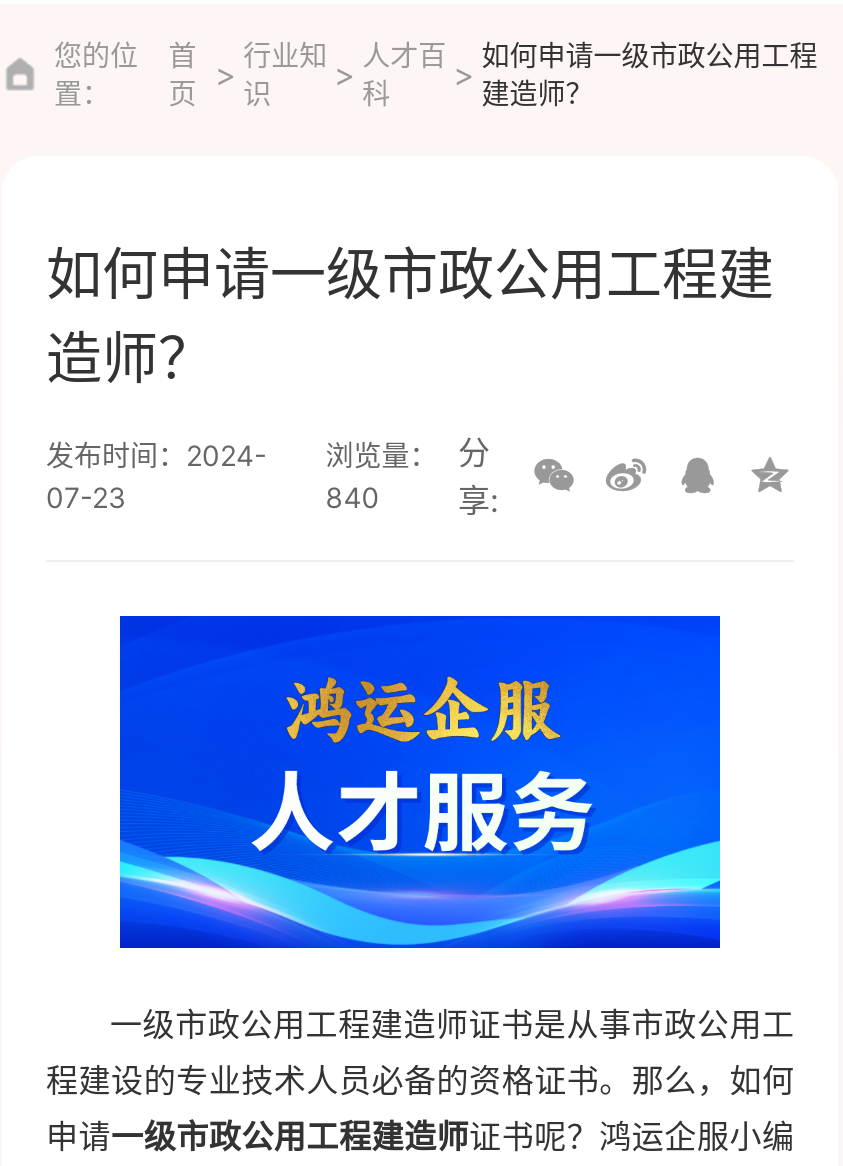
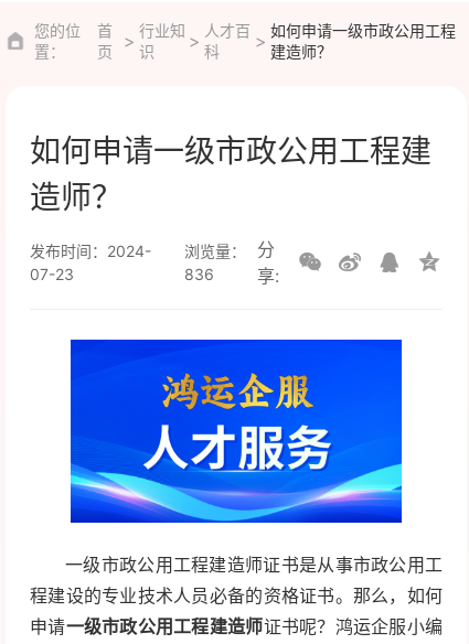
[326,479,380,513] 840 -> [184,264,214,283] 836

